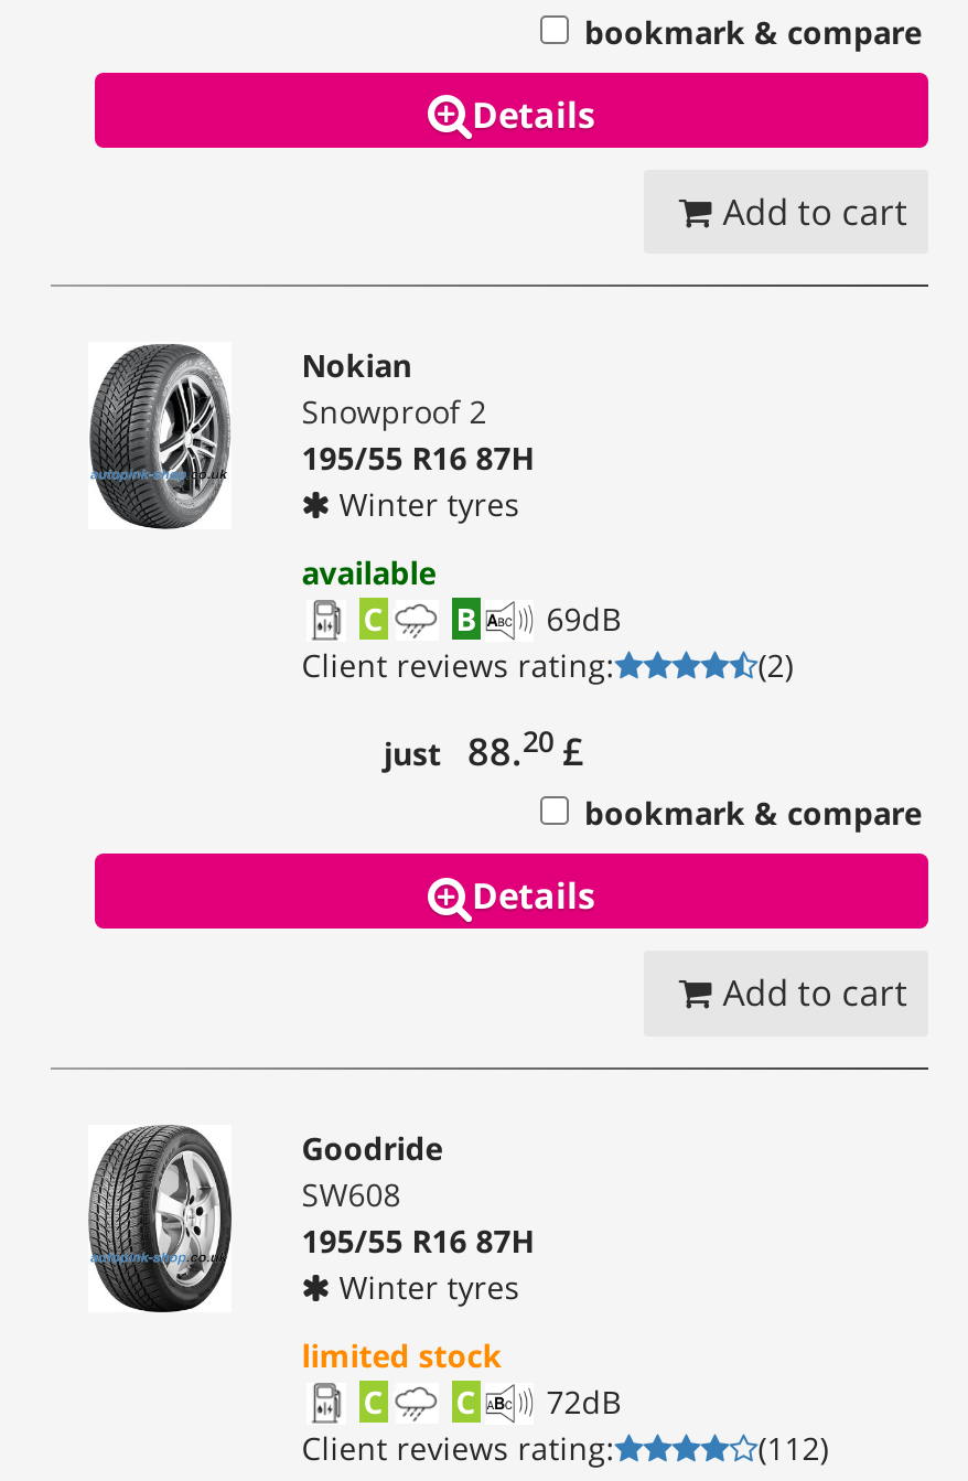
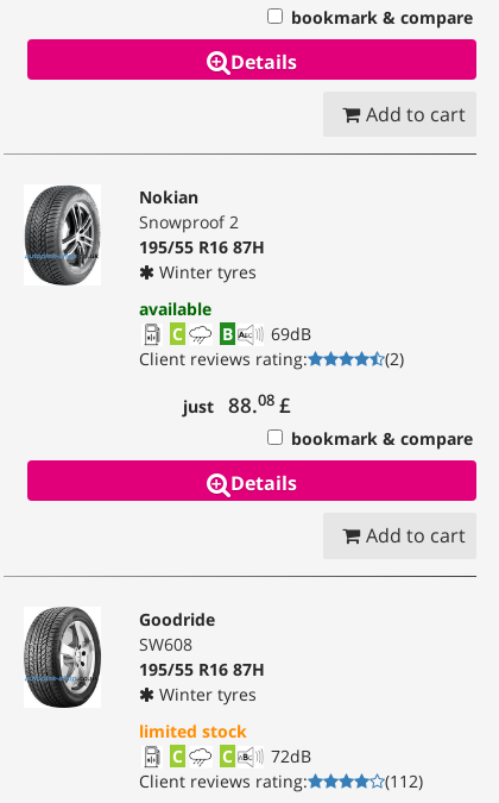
[384,721,584,777] just 88.20 £ -> [183,389,291,419] just 88.08 £

